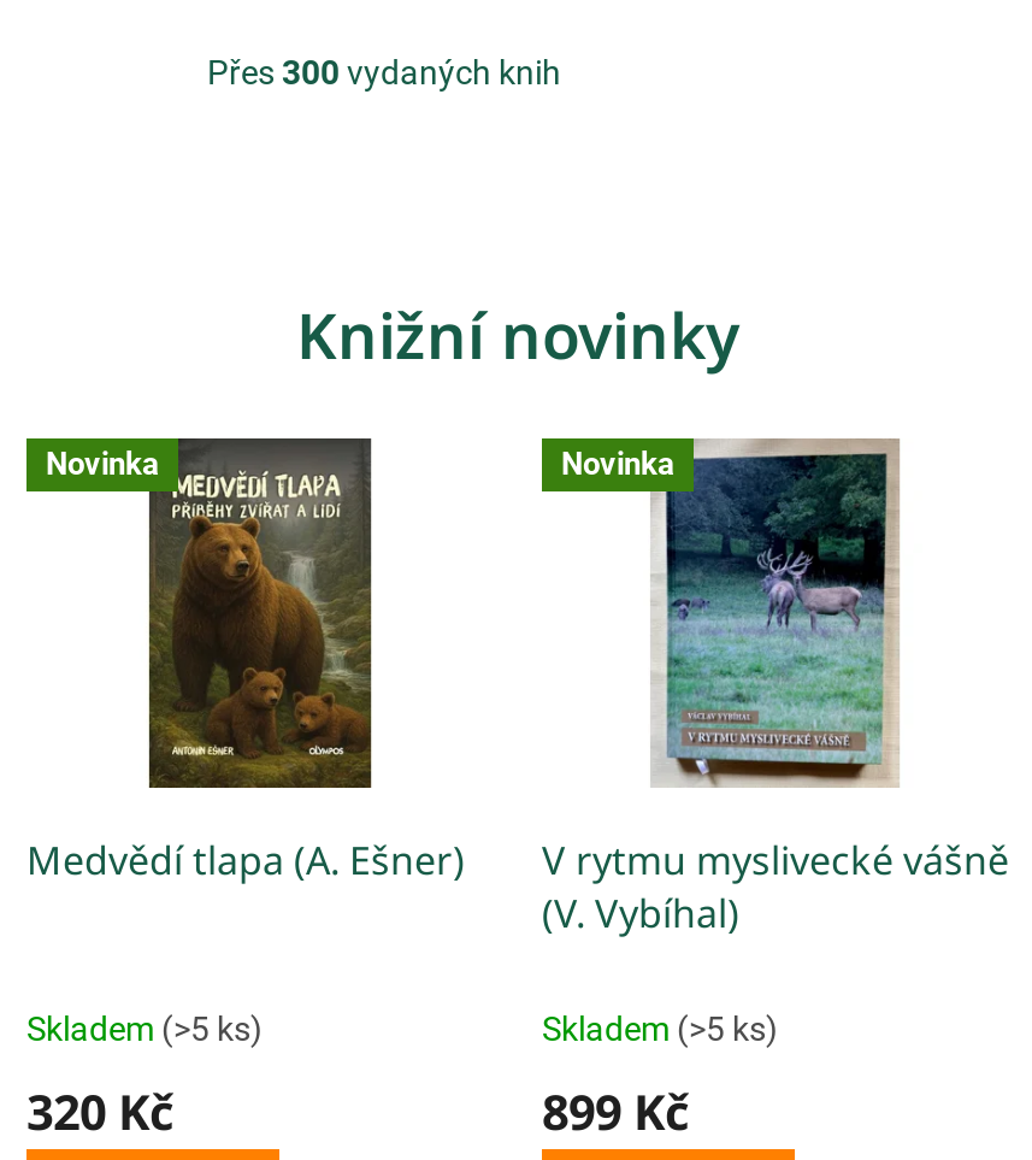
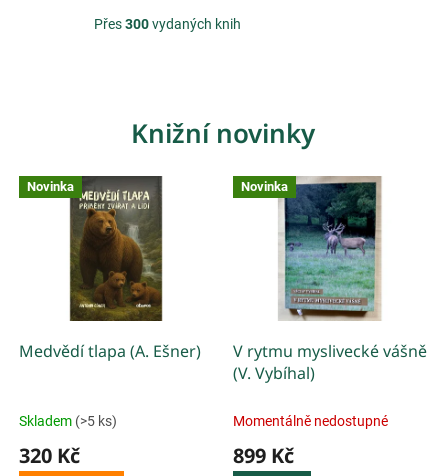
[542,1010,778,1049] Skladem (>5 ks) -> [233,413,388,429] Momentálně nedostupné

